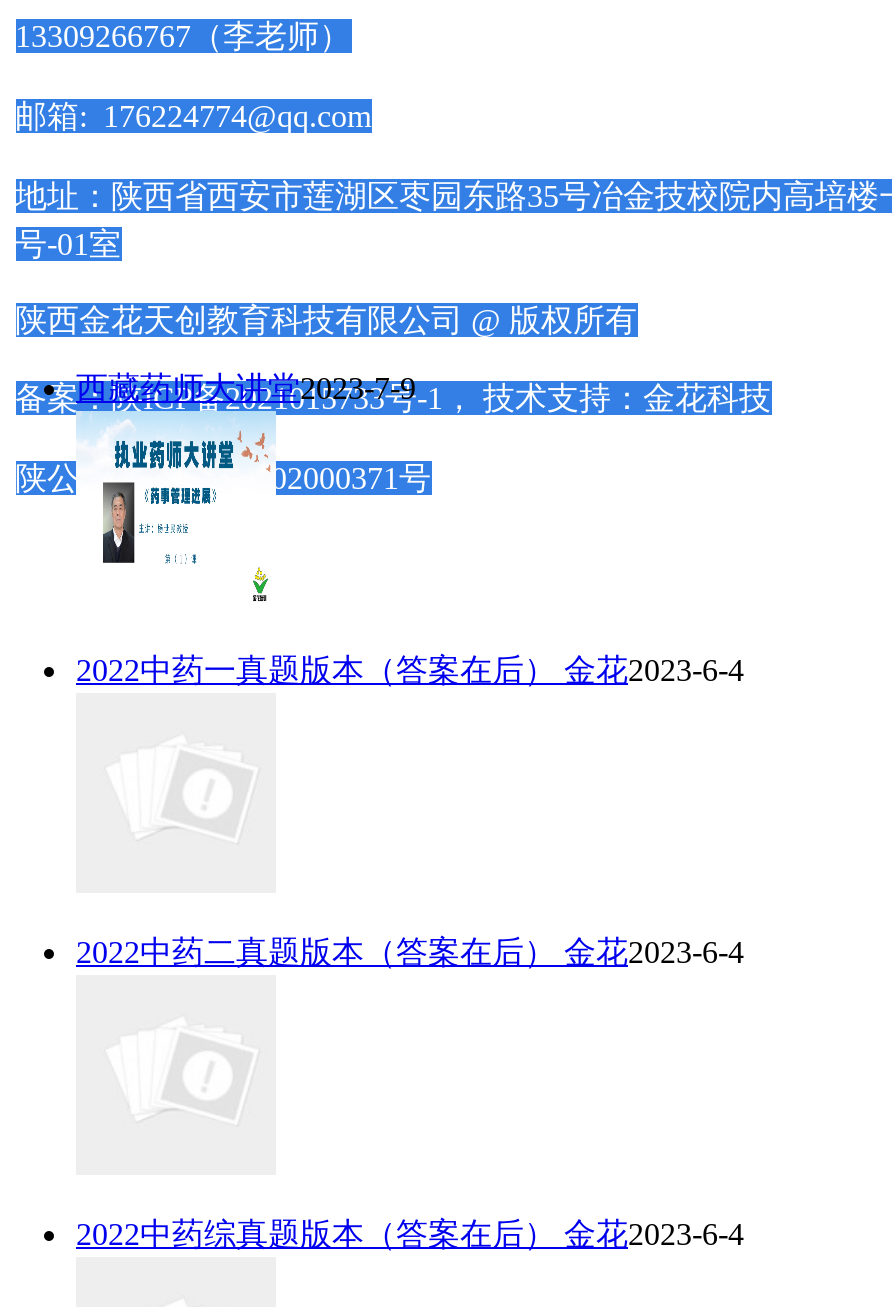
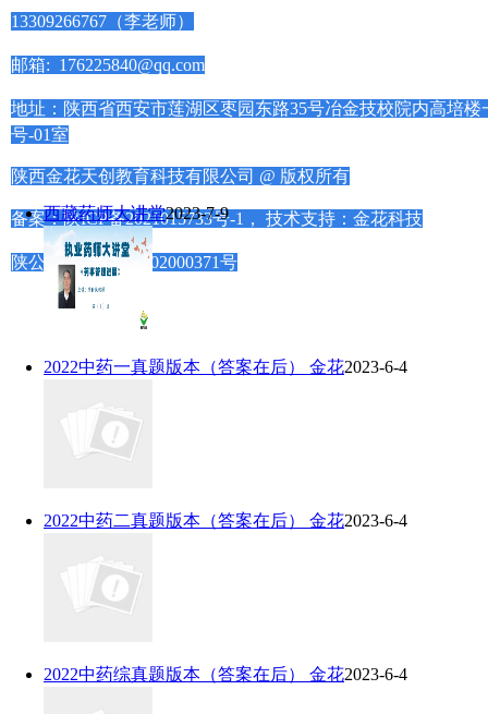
[15,99,371,133] 邮箱:176224774@qq.com -> [10,55,204,74] 邮箱:176225840@qq.com

